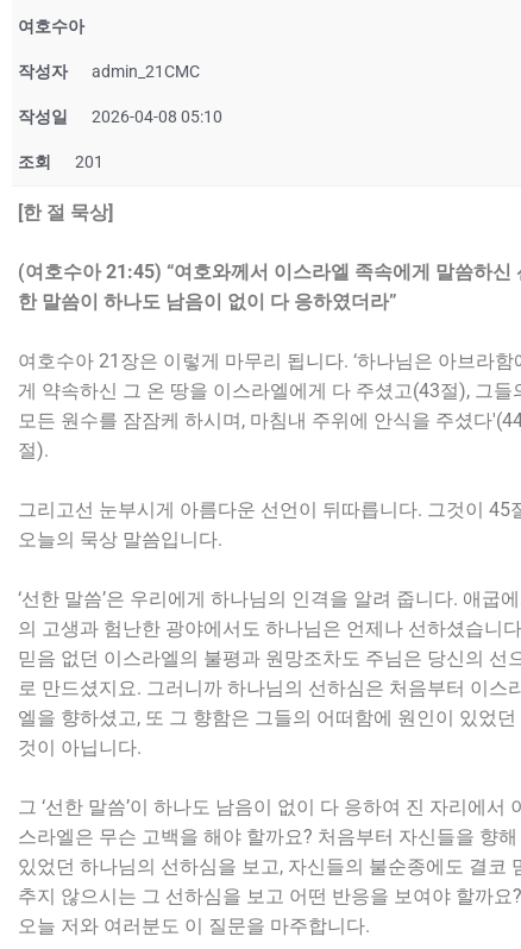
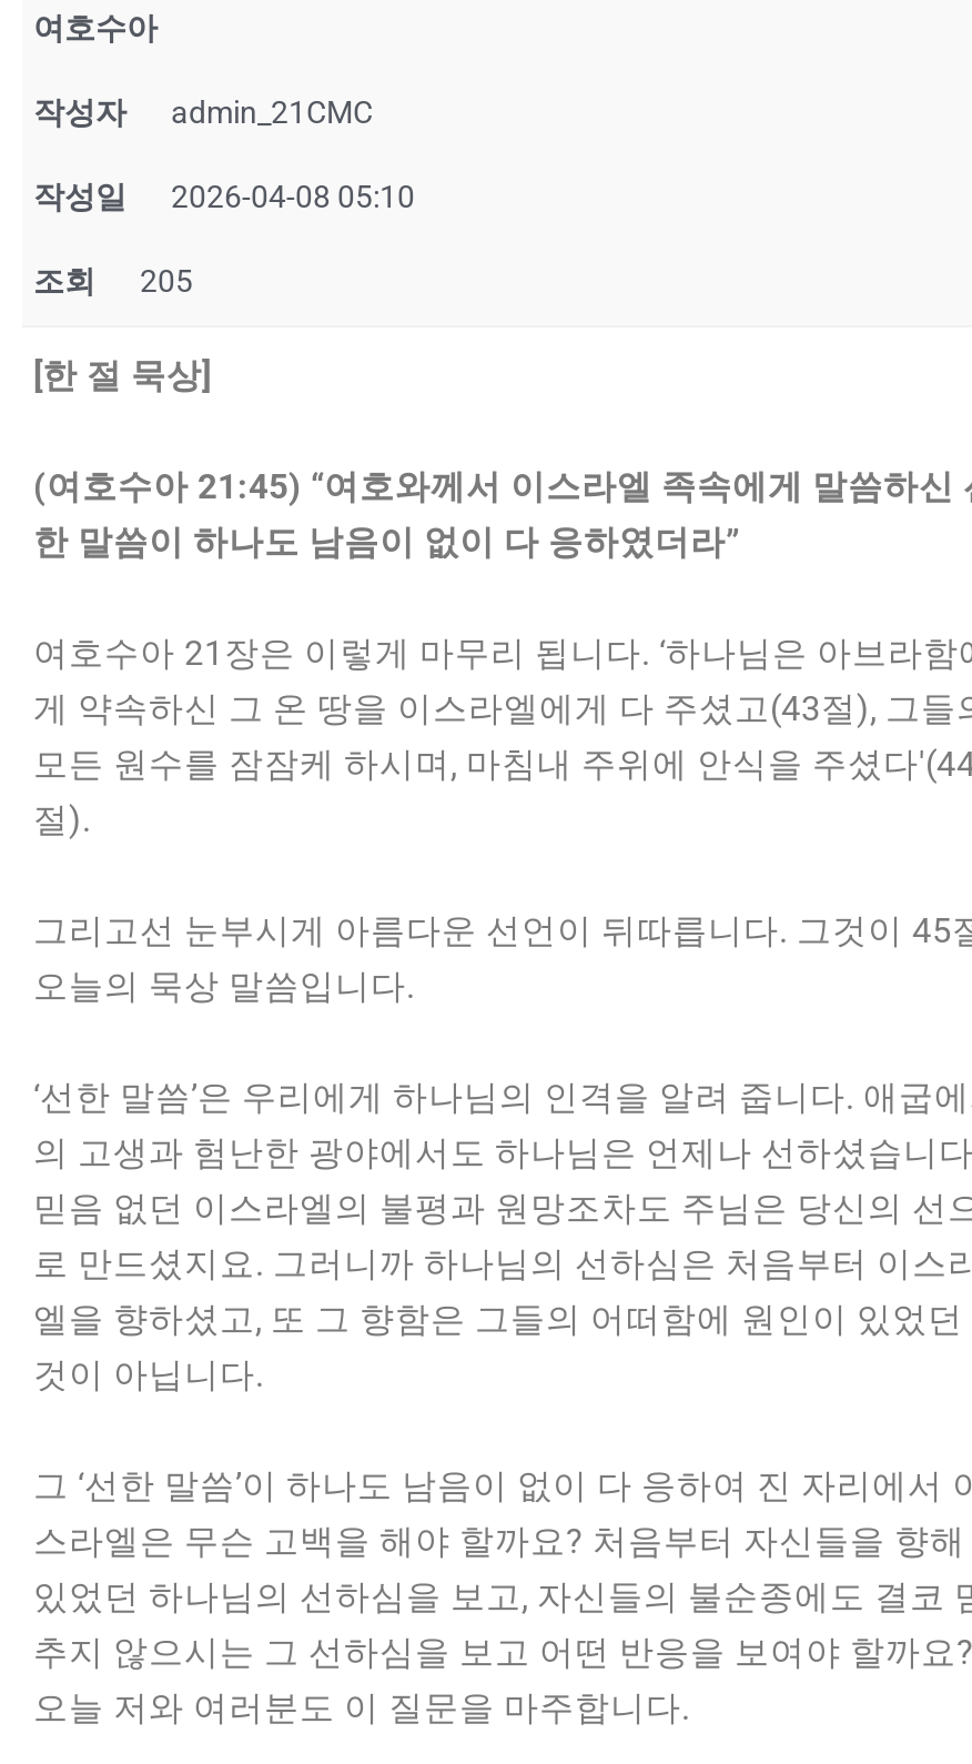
[18,152,103,171] 조회 201 -> [33,263,193,298] 조회 205

